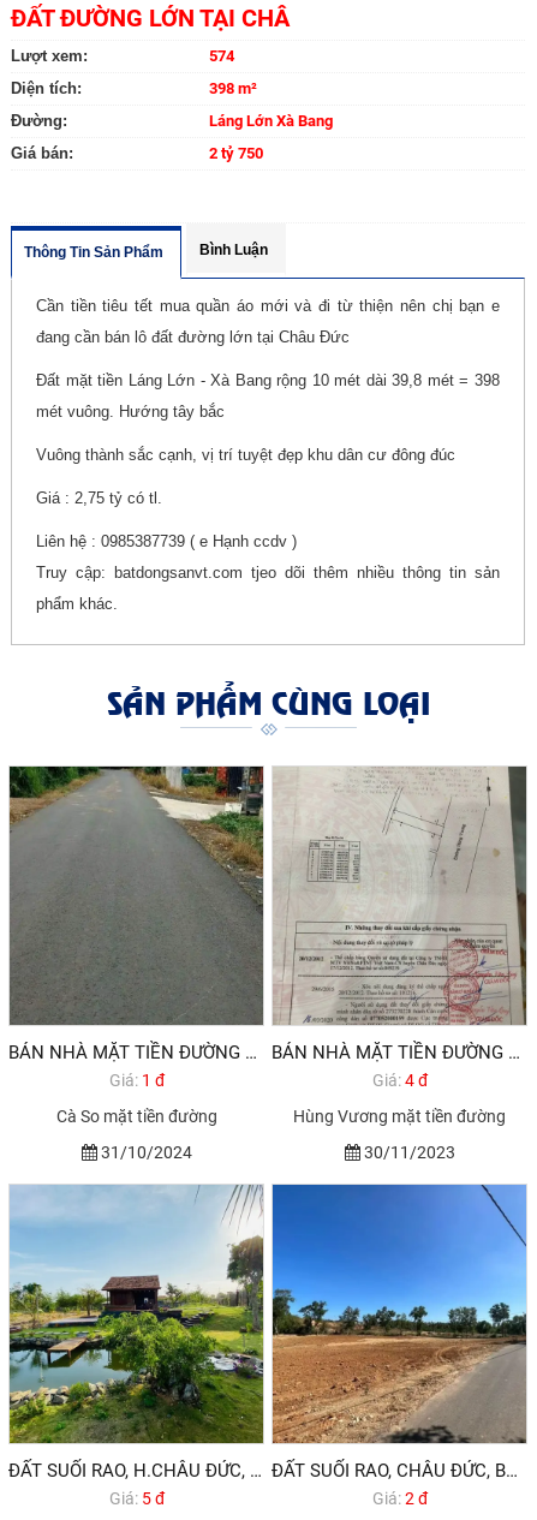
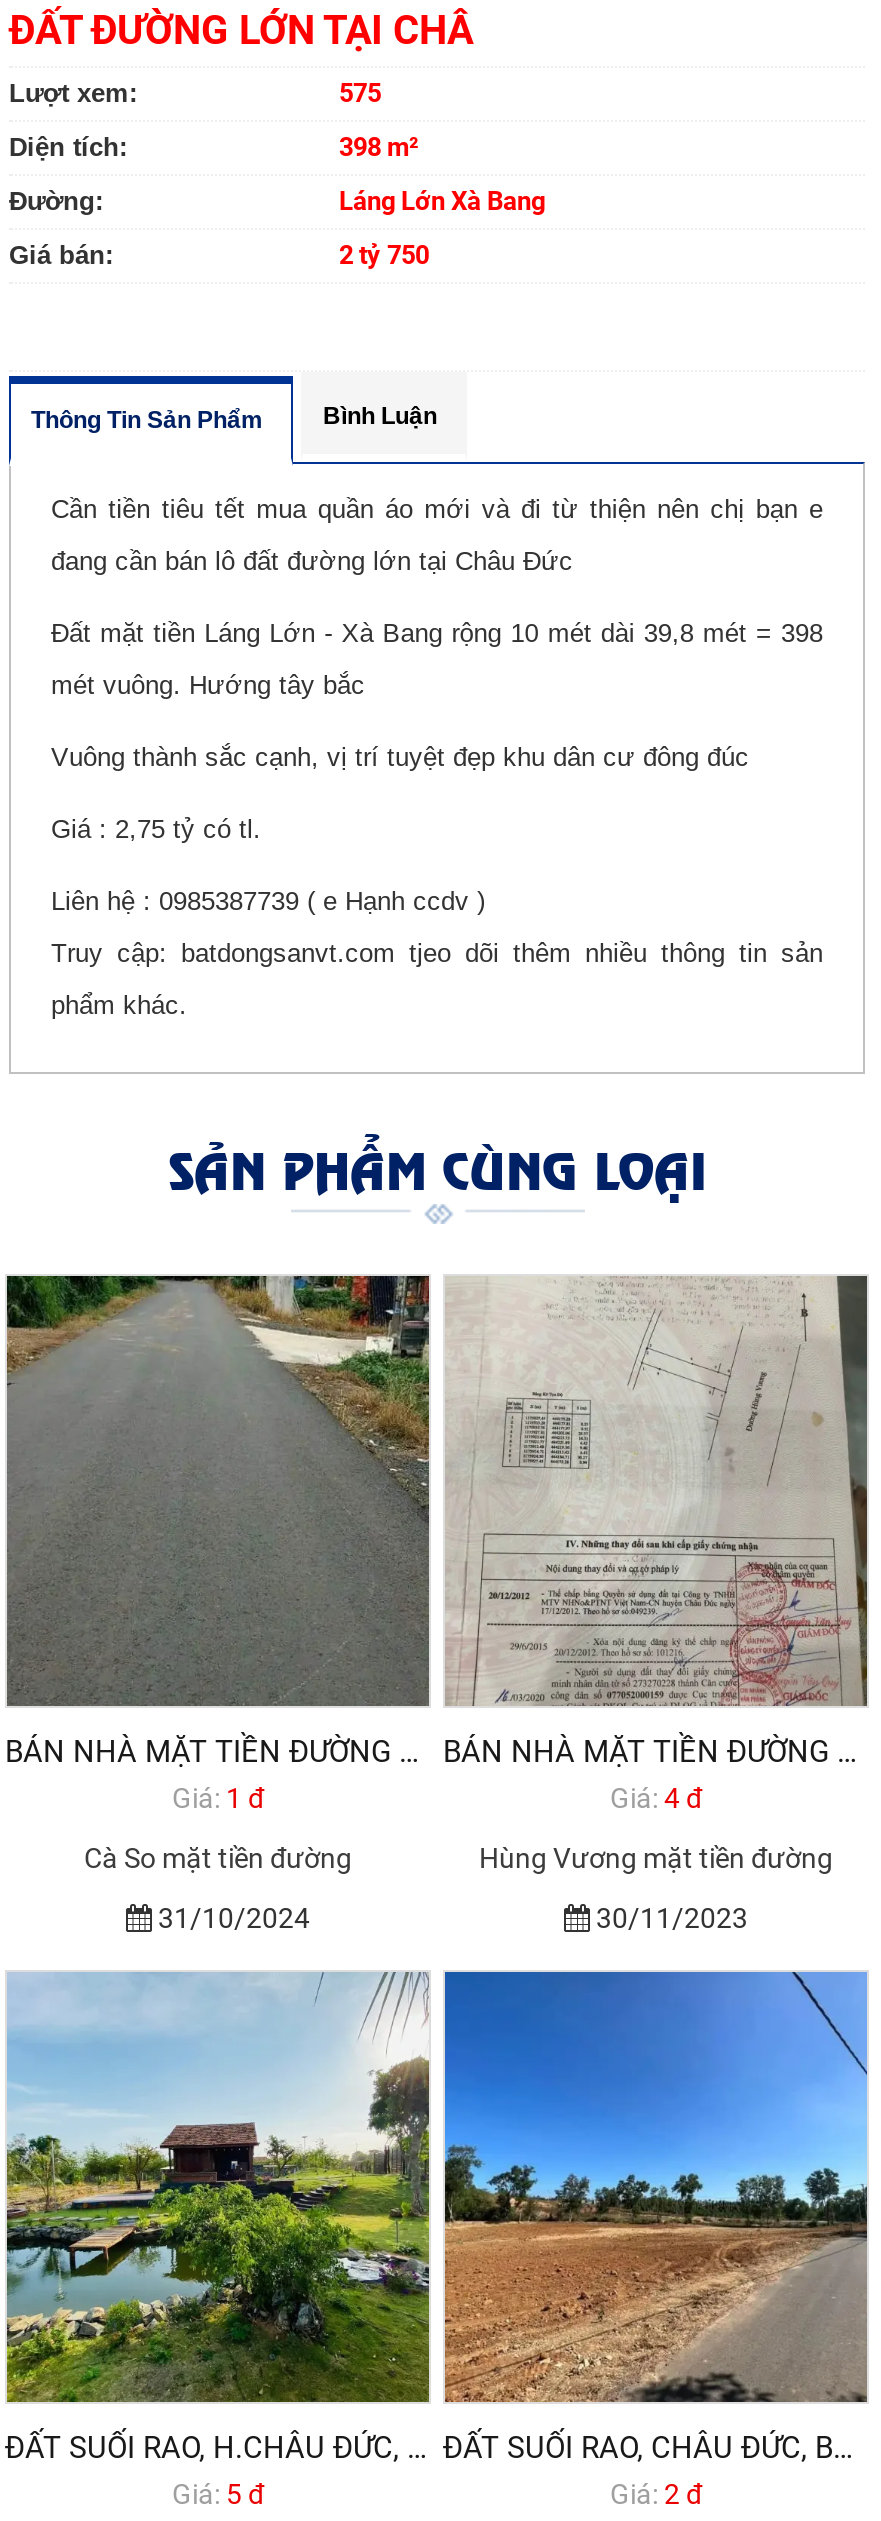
[209,47,234,65] 574 -> [339,78,381,108] 575

